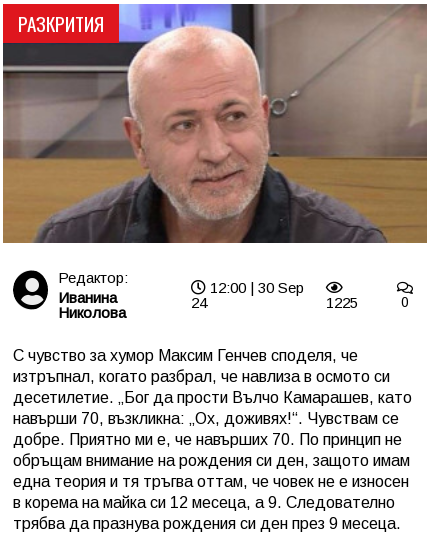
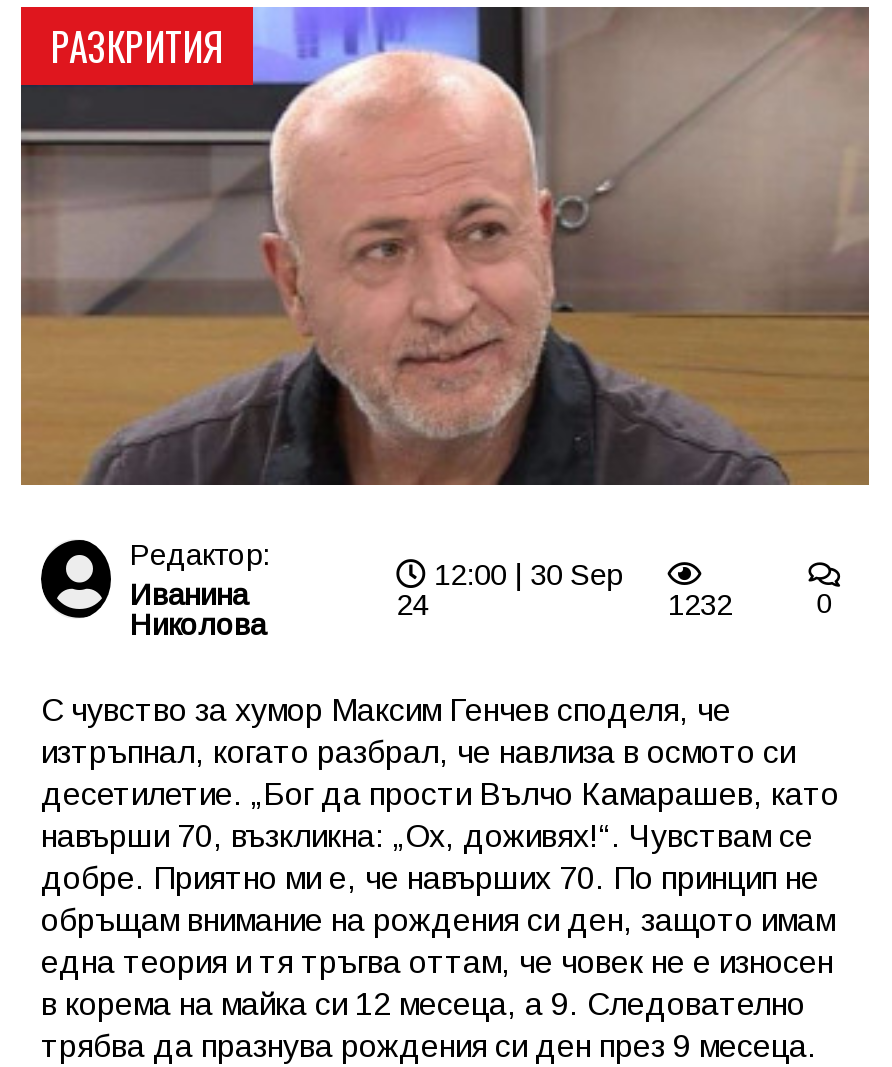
[326,293,358,310] 1225 -> [668,586,732,620] 1232

